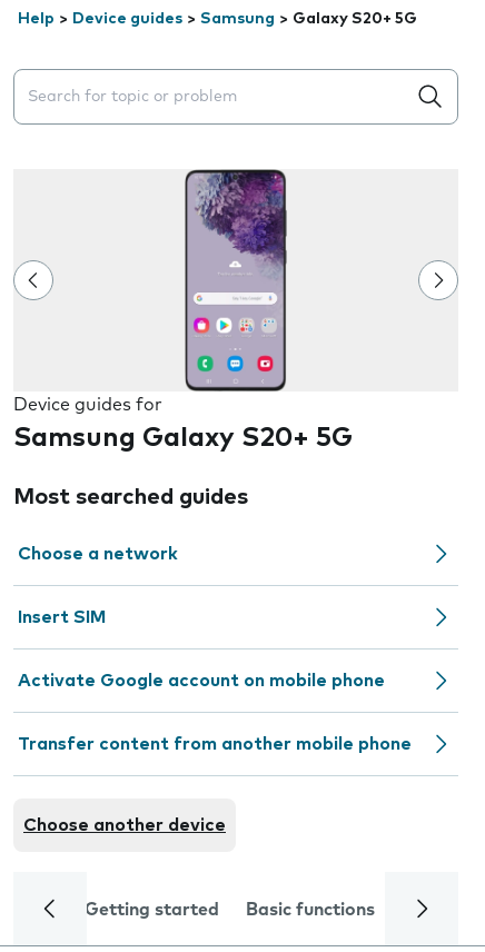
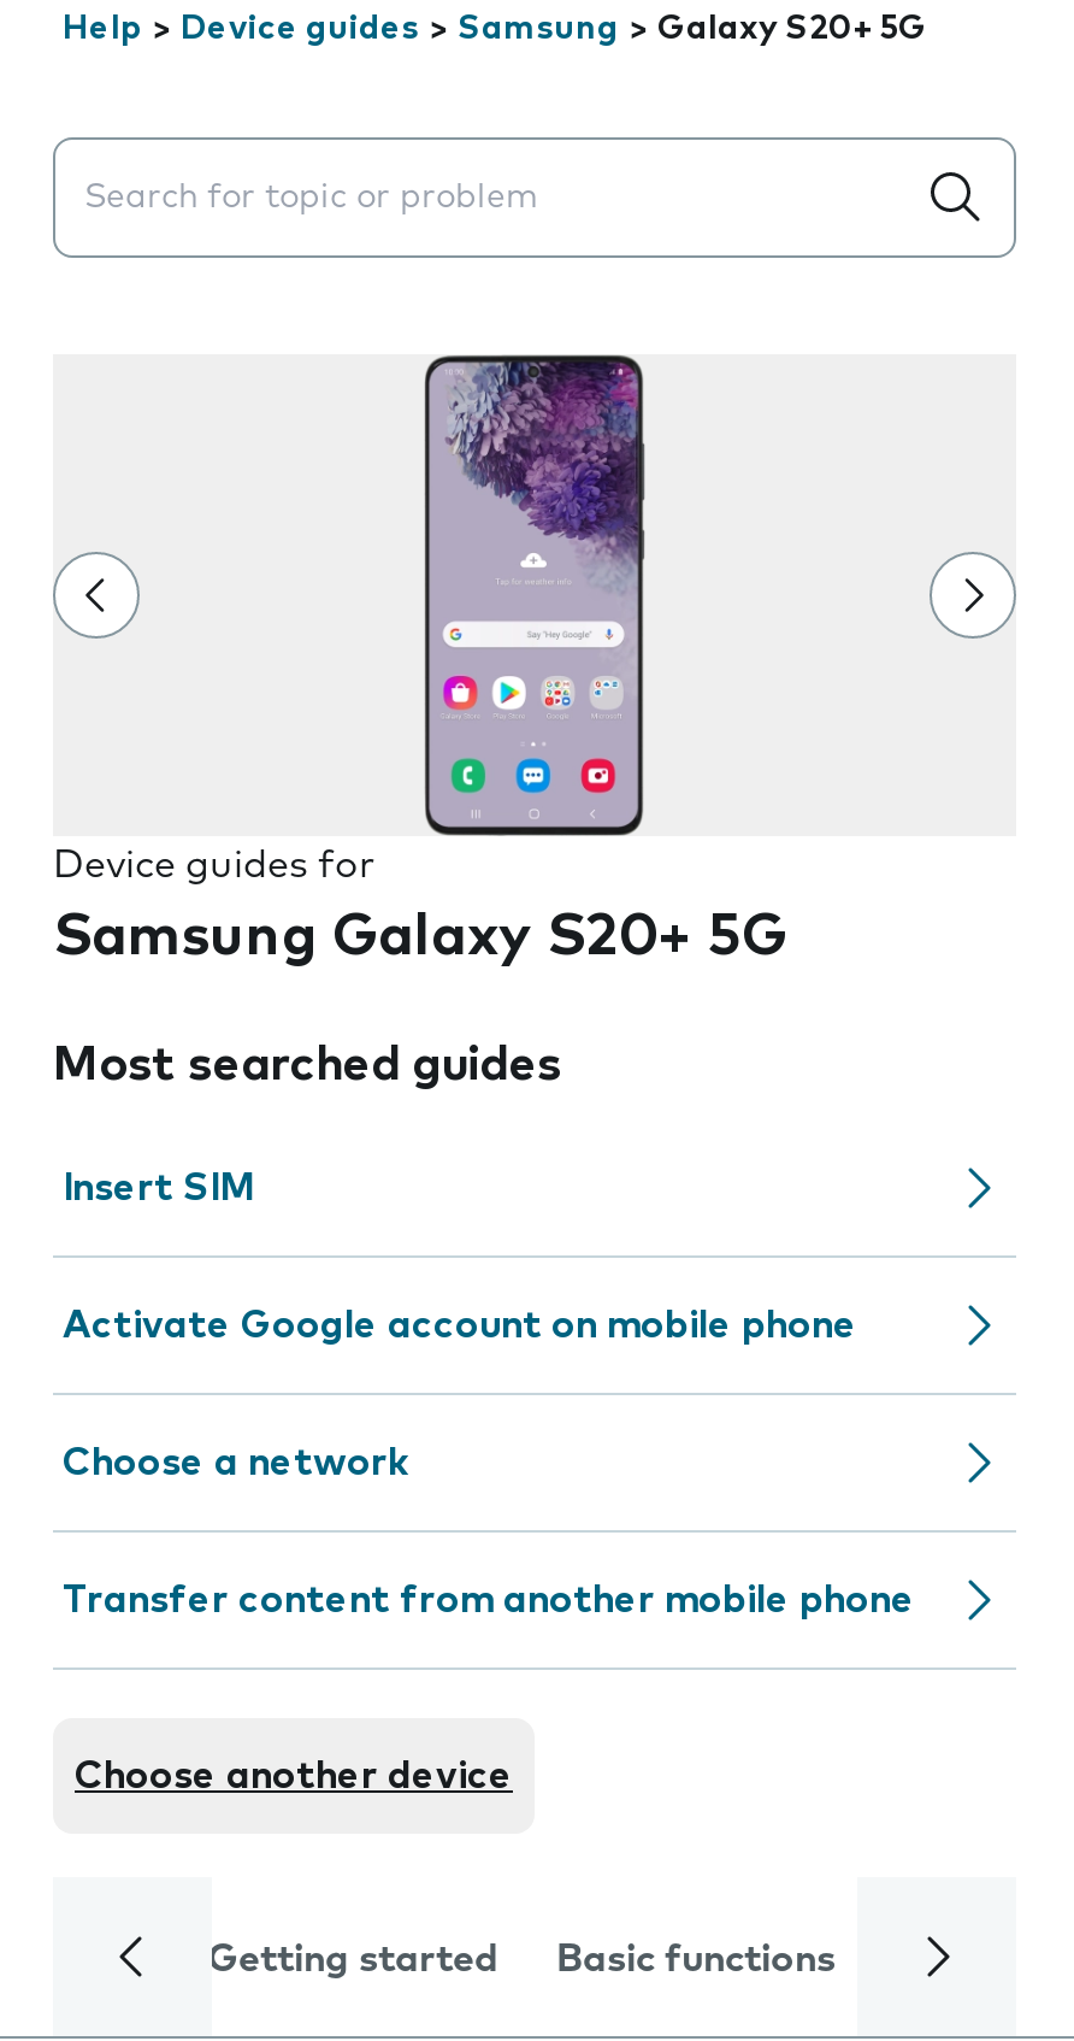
moved [18,545,178,563] -> [63,1443,409,1482]: Choose a network
moved [18,608,385,690] -> [63,1169,857,1345]: Insert SIM | Activate Google account on mobile phone

